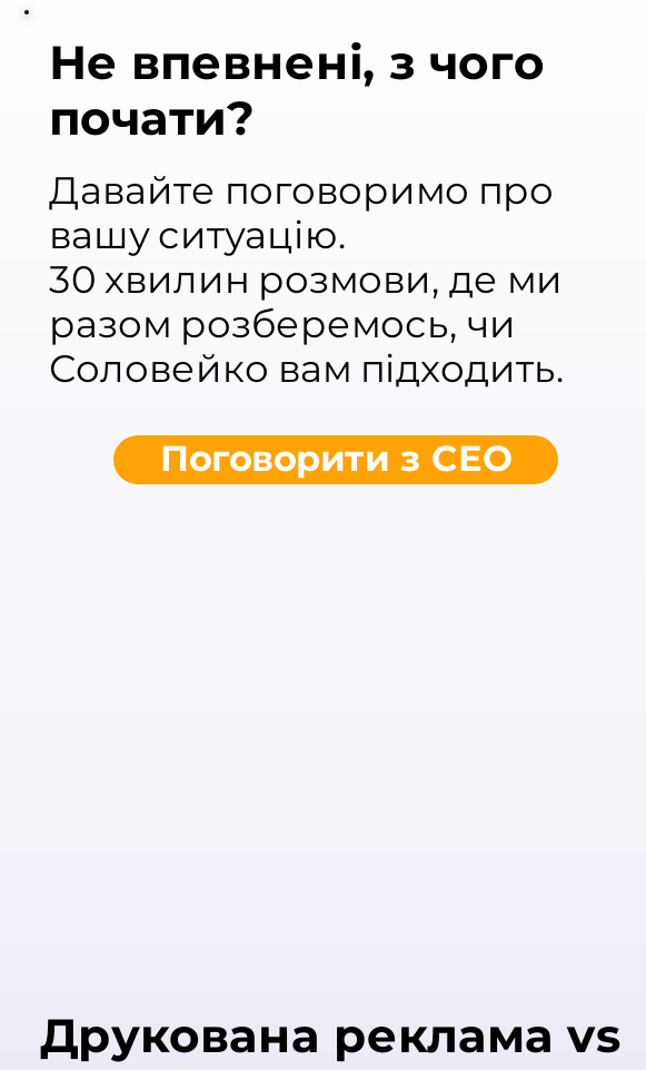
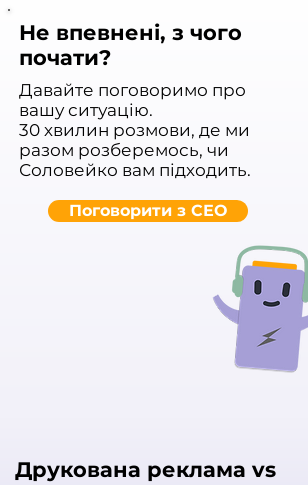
none -> [213,245,305,372] [image]

